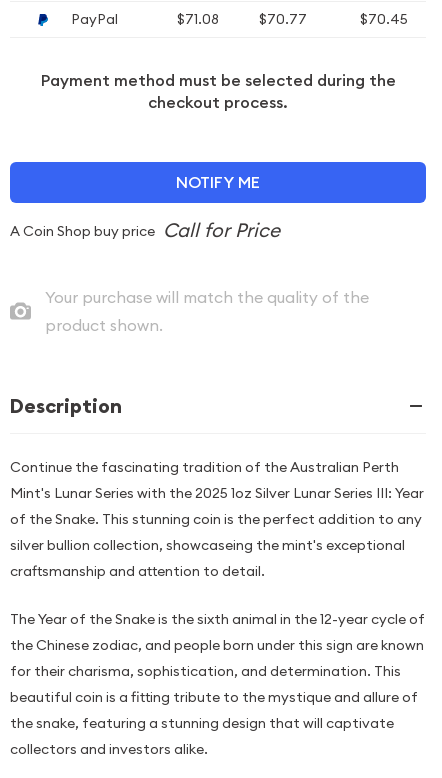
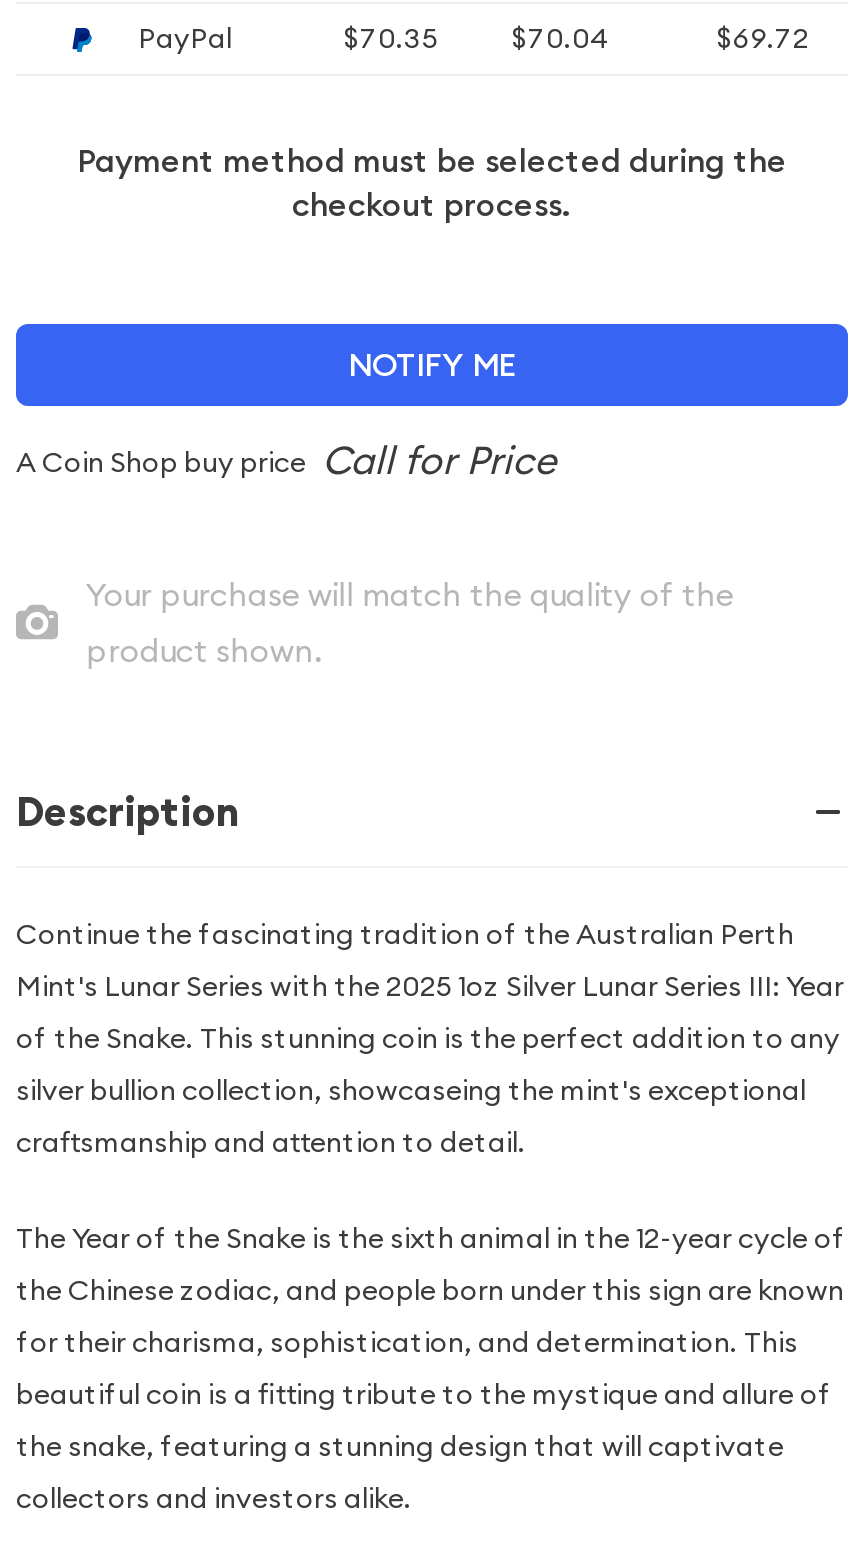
[176,10,218,28] $71.08 -> [344,20,438,56] $70.35
[258,10,306,28] $70.77 -> [512,20,610,56] $70.04
[359,10,407,28] $70.45 -> [717,20,809,56] $69.72

